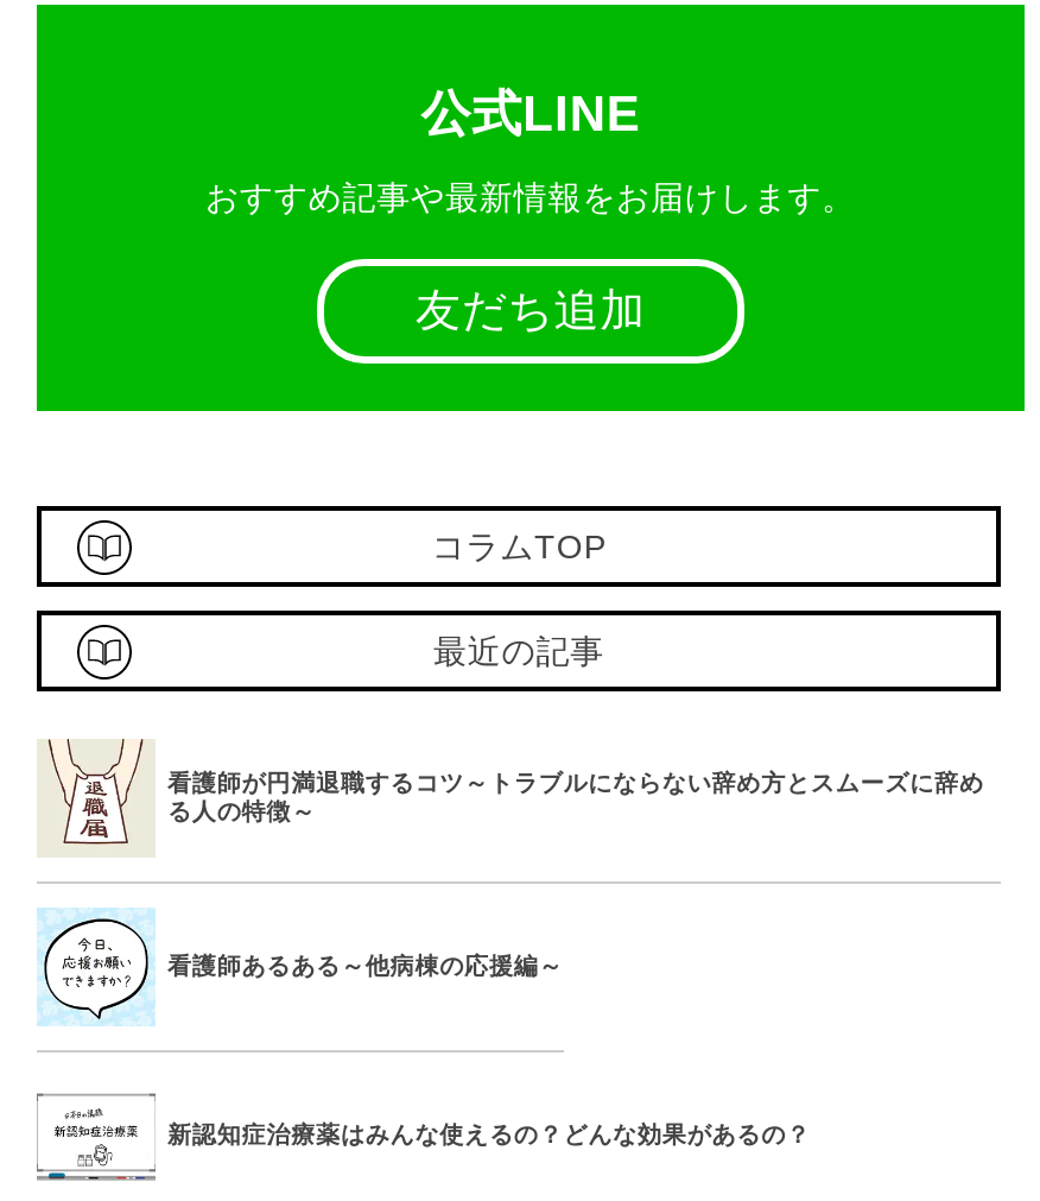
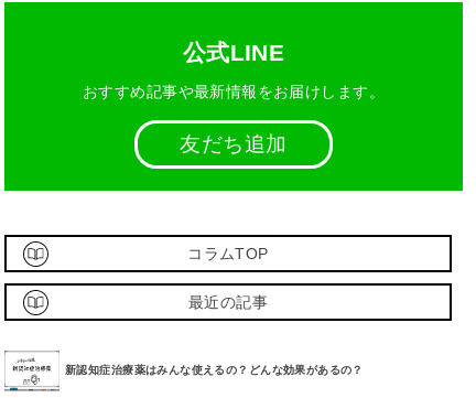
[39,739,984,855] [image] | 看護師が円満退職するコツ～トラブルにならない辞め方とスムーズに辞め | る人の特徴～ -> none
[37,908,563,1026] [image] | 看護師あるある～他病棟の応援編～ -> none

